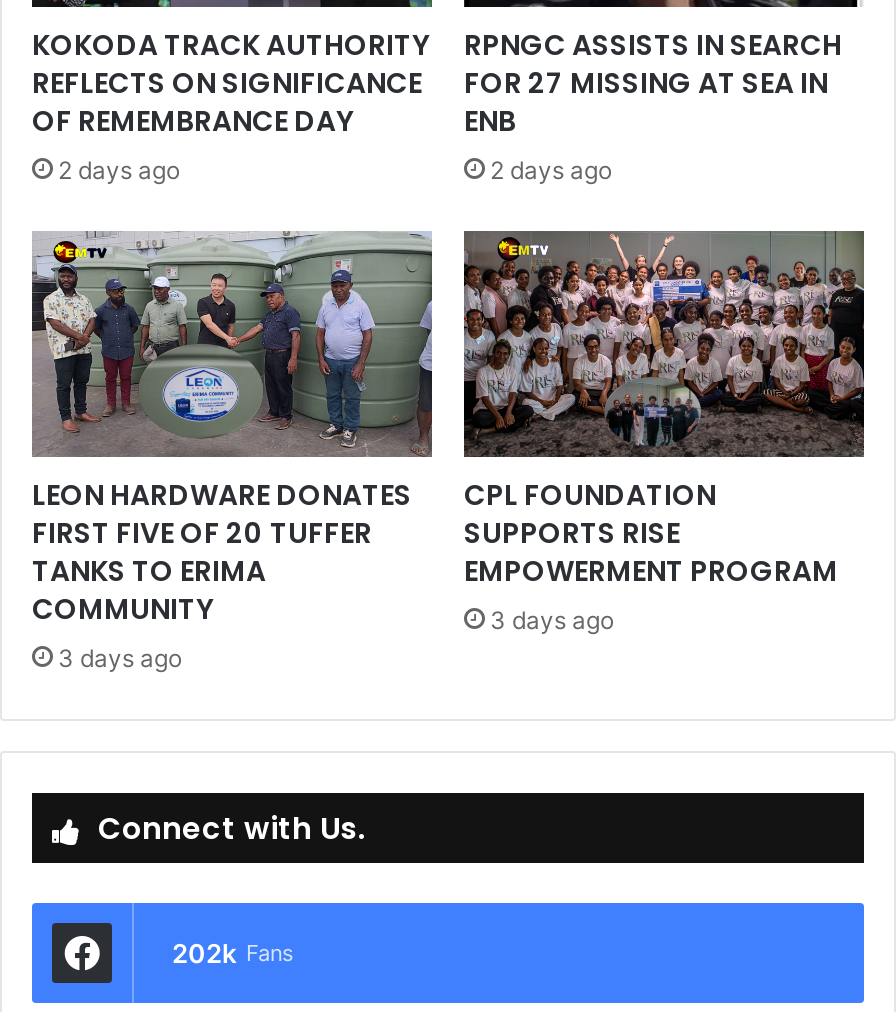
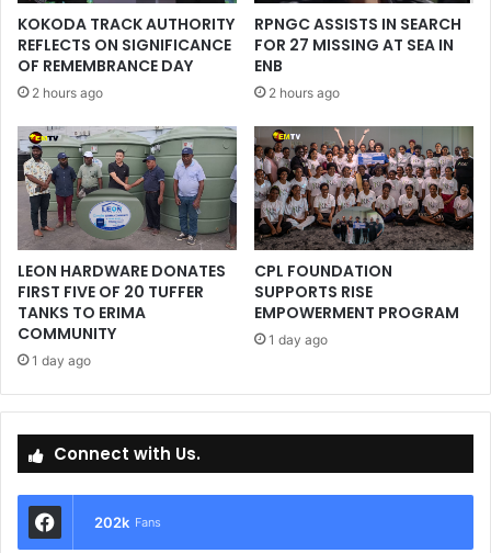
[58,155,180,185] 2 days ago -> [32,85,103,101] 2 hours ago
[490,155,612,185] 2 days ago -> [269,85,340,101] 2 hours ago
[490,604,614,634] 3 days ago -> [269,332,328,348] 1 day ago
[58,642,182,672] 3 days ago -> [32,353,91,369] 1 day ago

